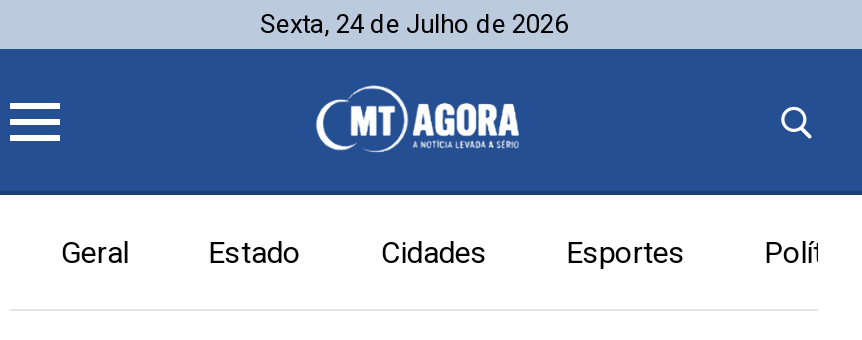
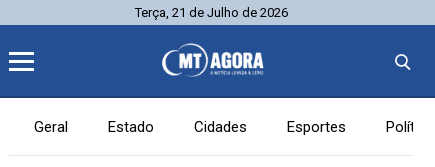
[260,9,568,39] Sexta, 24 de Julho de 2026 -> [134,5,287,20] Terça, 21 de Julho de 2026

